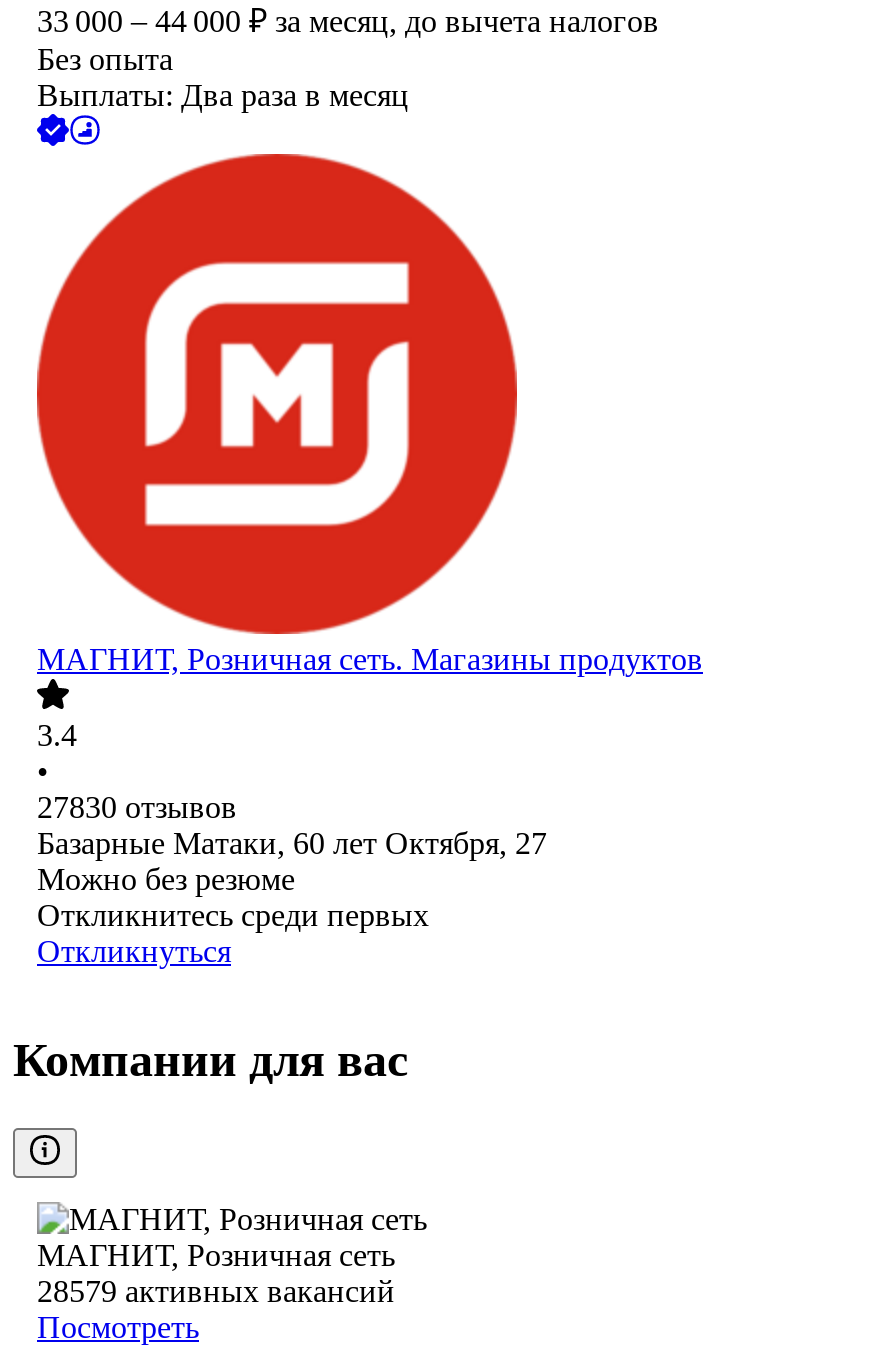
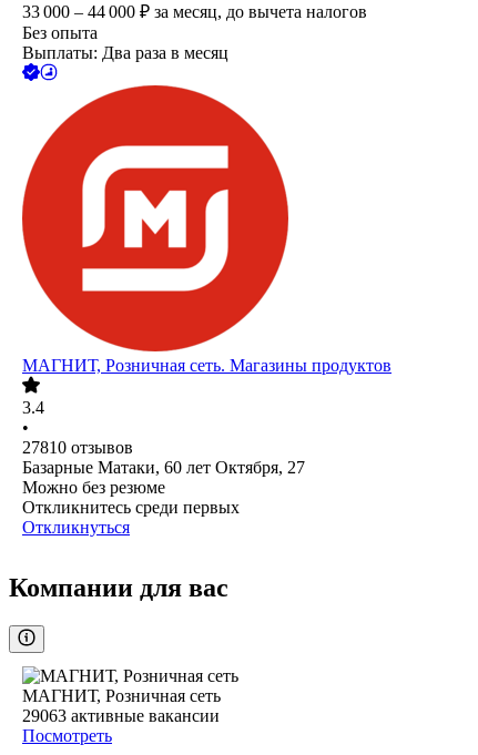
[37,791,237,825] 27830 отзывов -> [22,438,133,457] 27810 отзывов
[37,1275,395,1309] 28579 активных вакансий -> [22,707,220,725] 29063 активные вакансии

